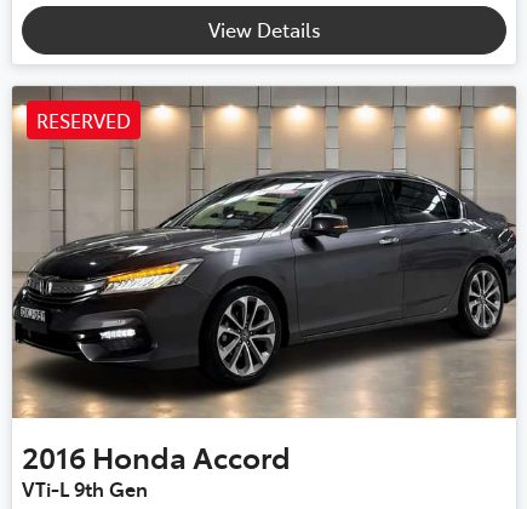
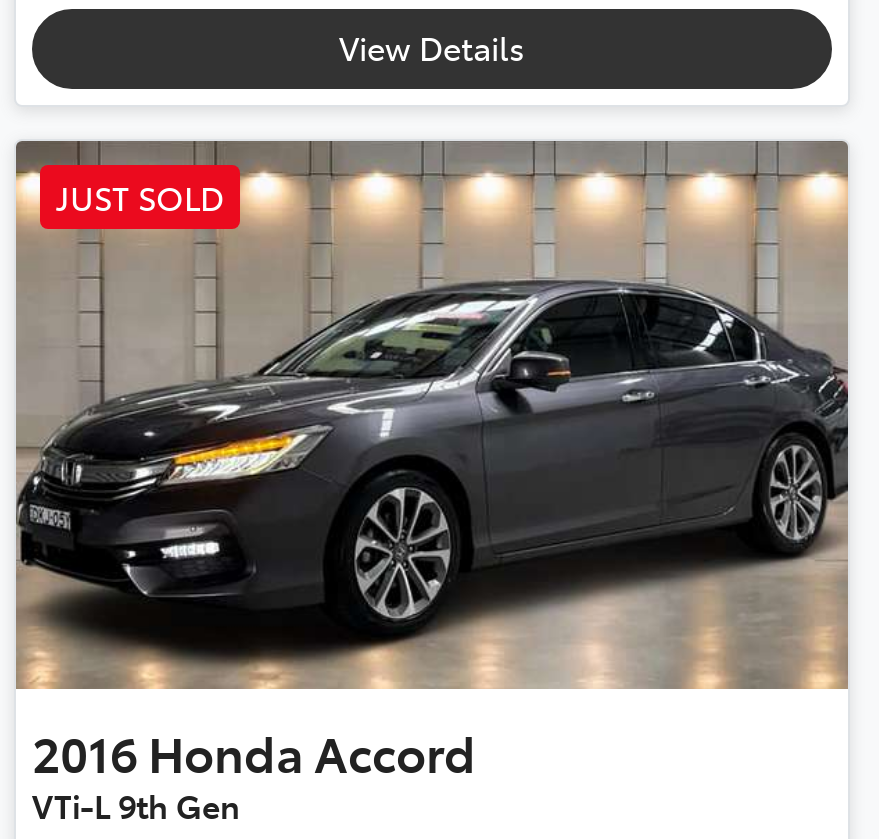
[36,106,131,133] RESERVED -> [56,174,224,218] JUST SOLD

